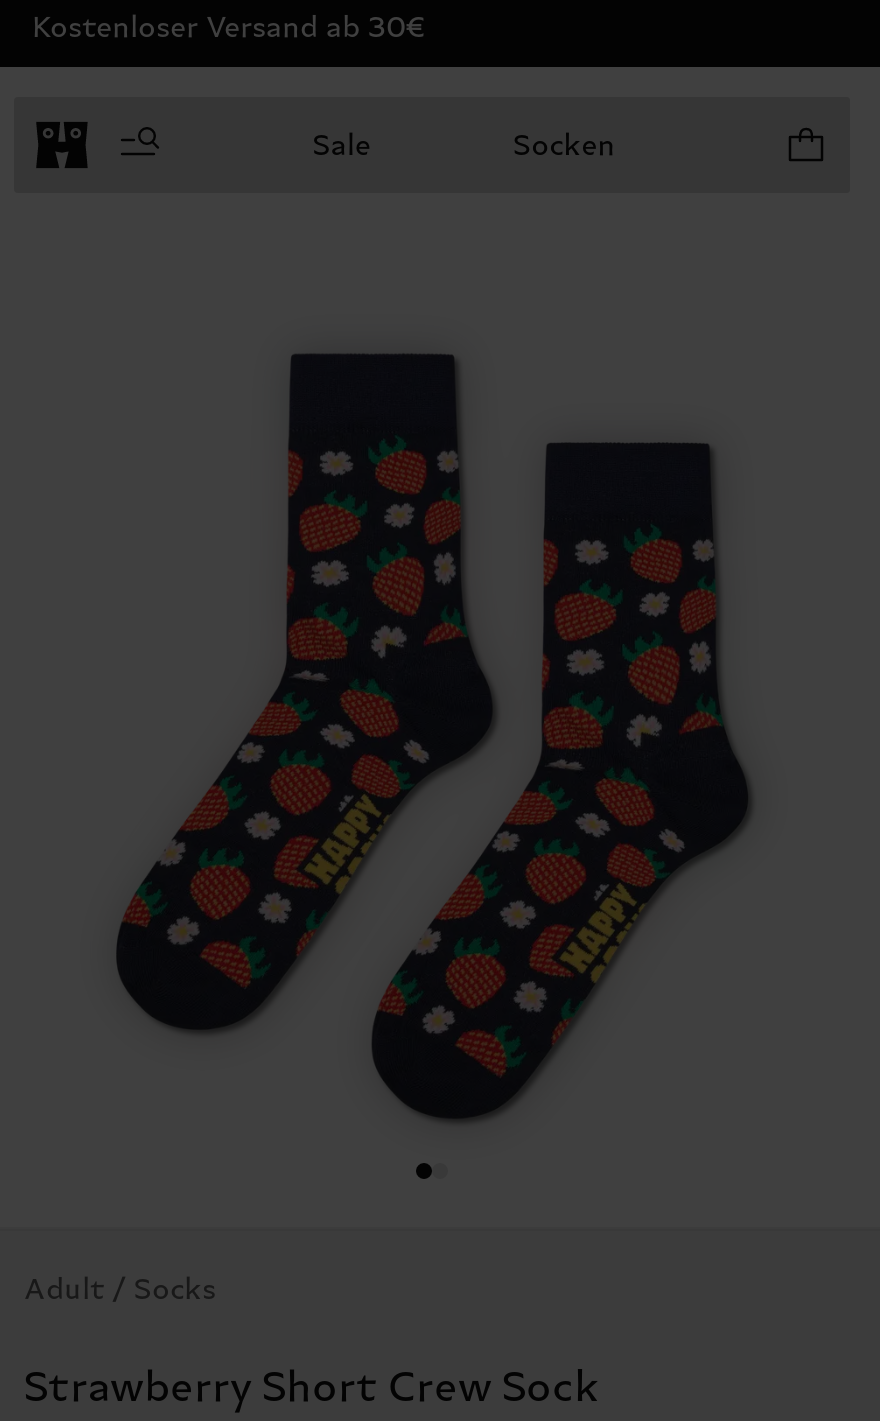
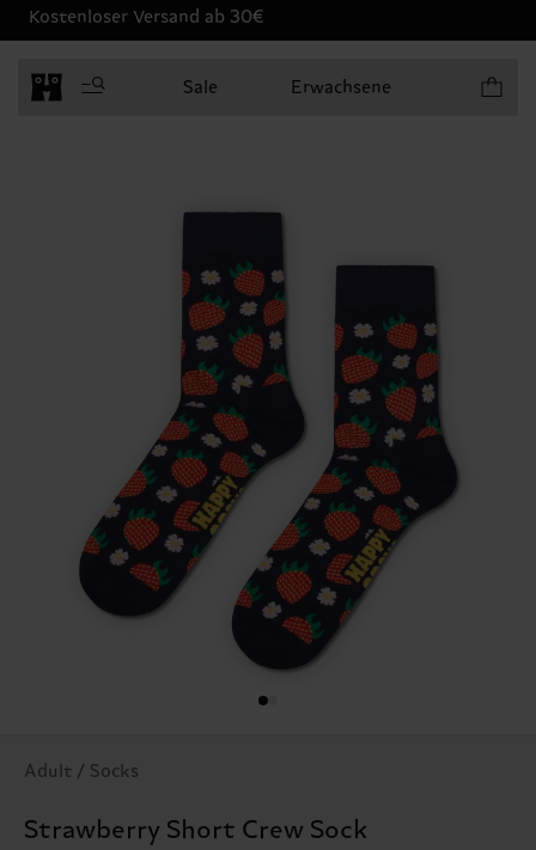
[513,128,615,162] Socken -> [290,77,391,97] Erwachsene

